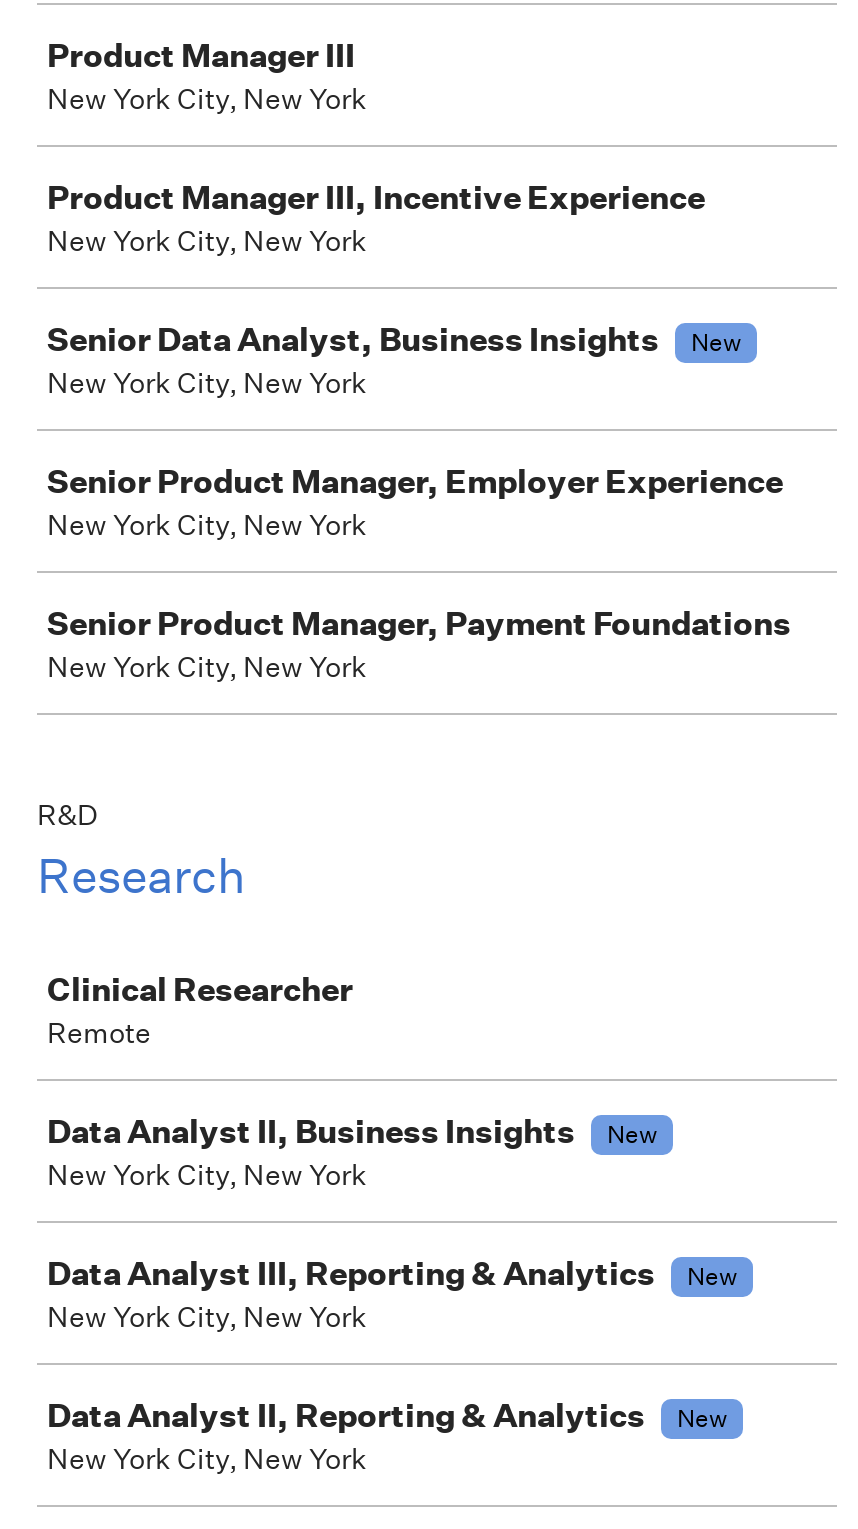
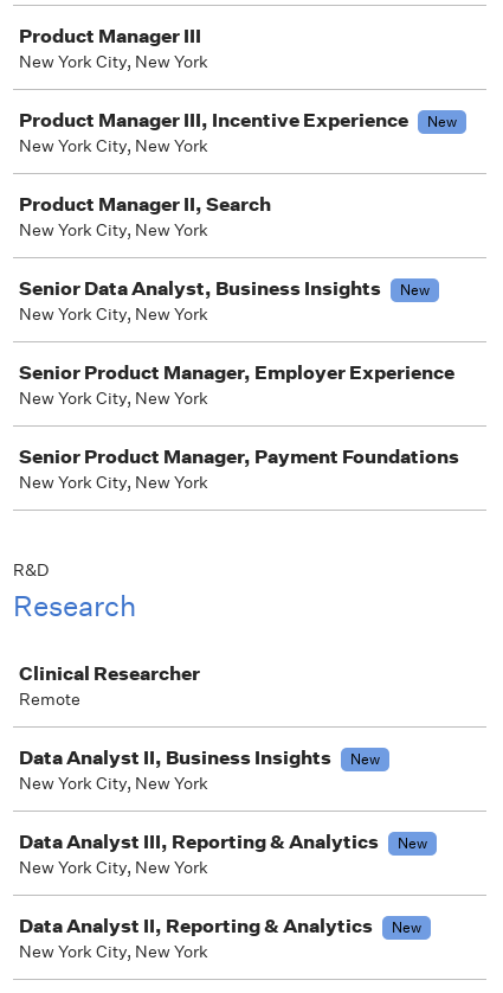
none -> [19,111,457,216] New | New York City, New York | Product Manager II, Search

